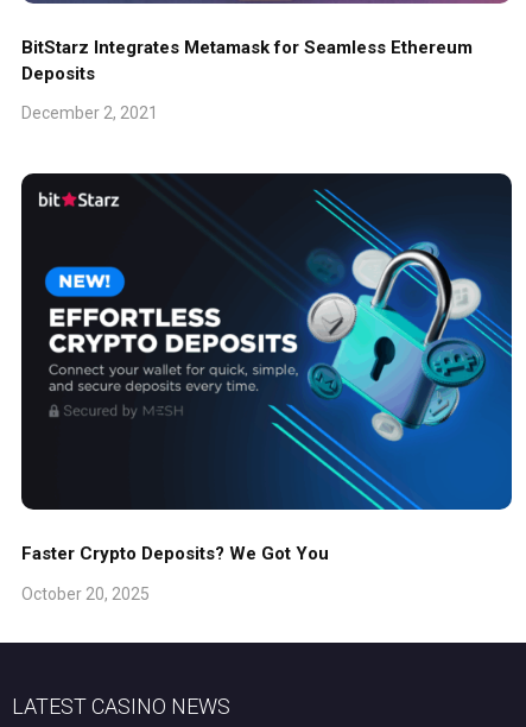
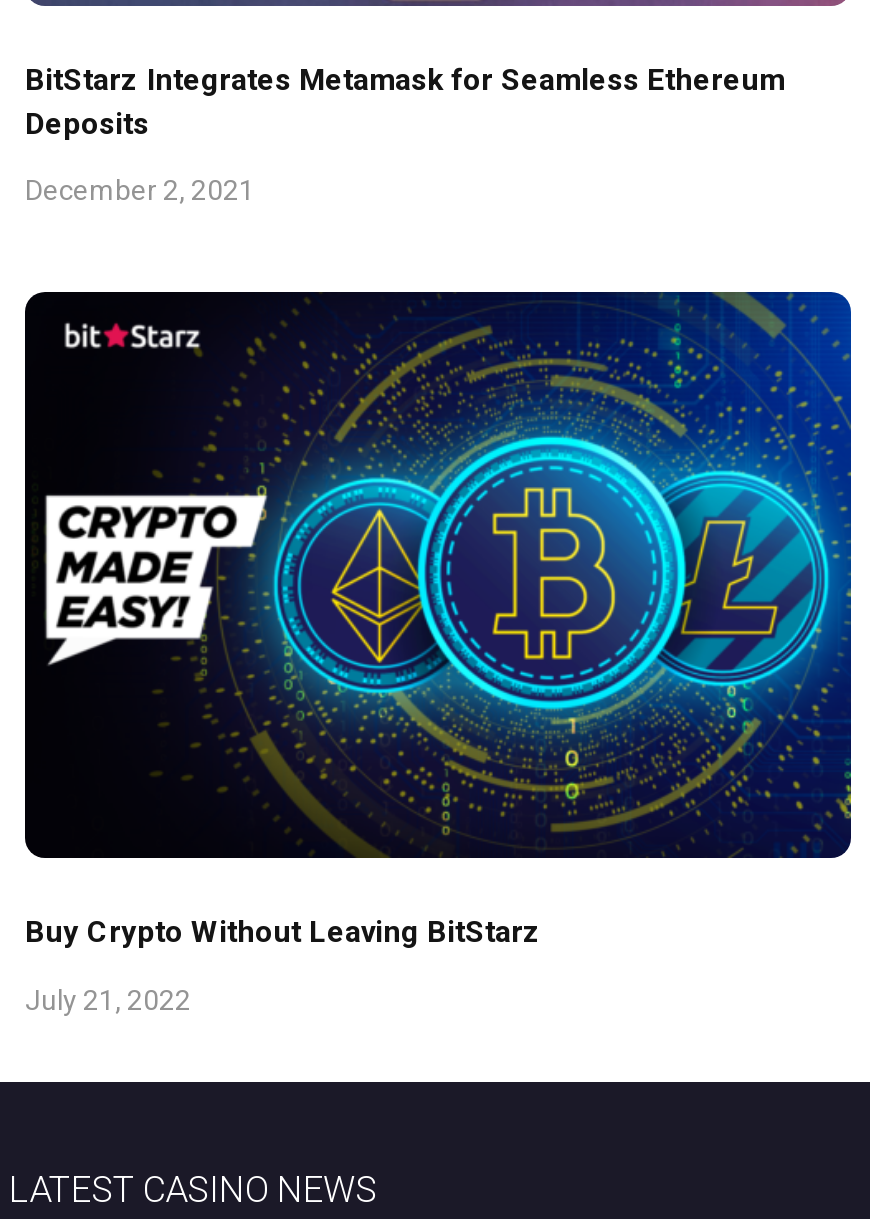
[21,173,513,565] [image] | Faster Crypto Deposits? We Got You -> [25,292,853,951] [image] | Buy Crypto Without Leaving BitStarz
[21,584,150,603] October 20, 2025 -> [25,983,191,1015] July 21, 2022

